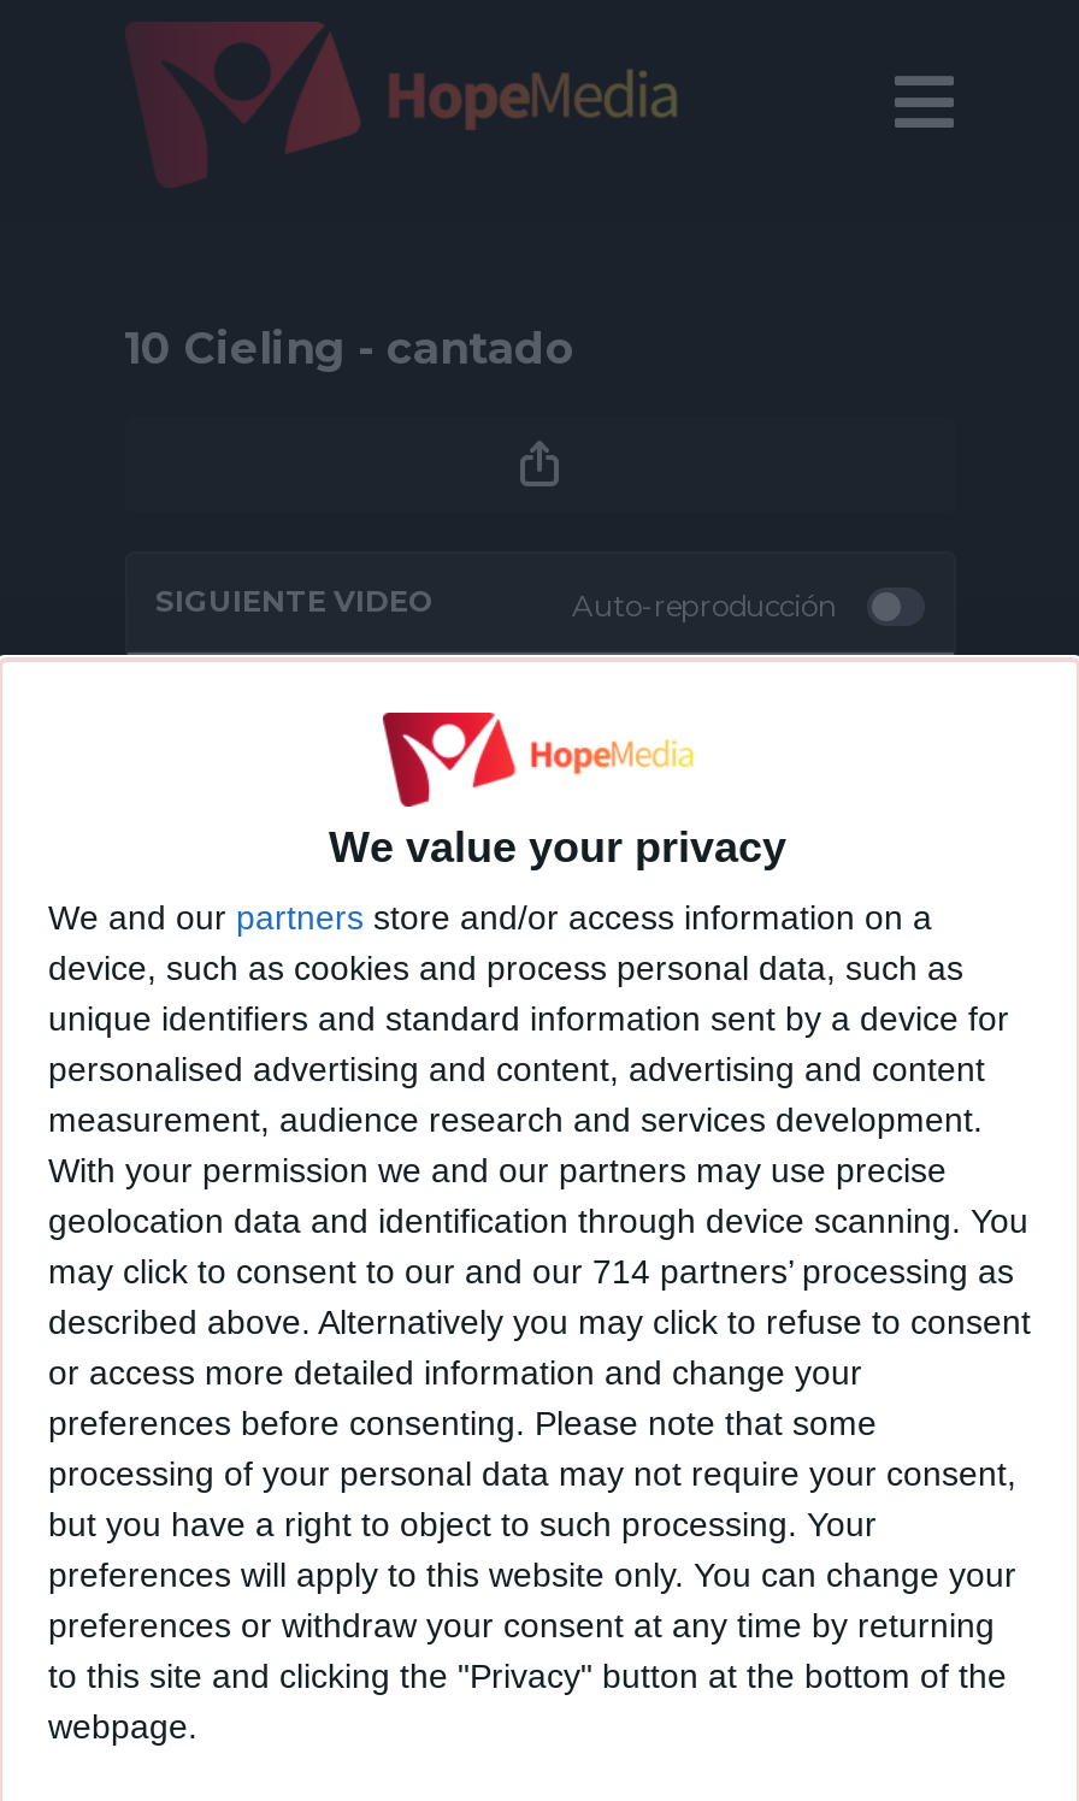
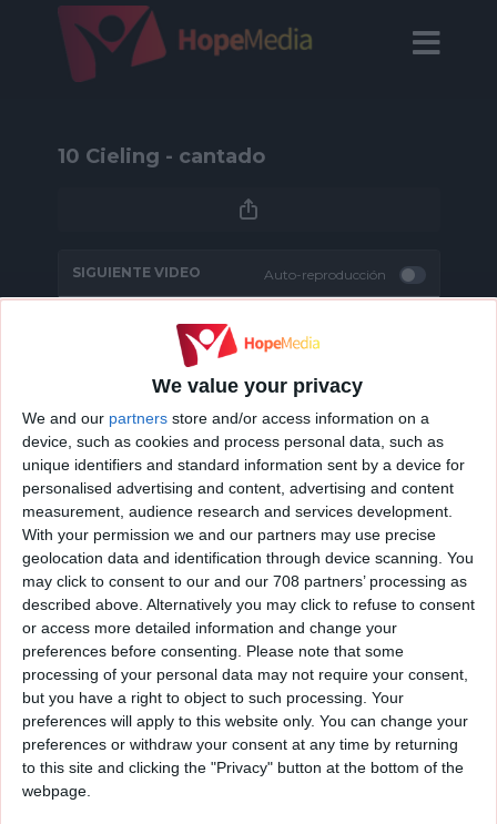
[48,1253,1014,1292] may click to consent to our and our 714 partners’ processing as -> [22,573,467,591] may click to consent to our and our 708 partners’ processing as

